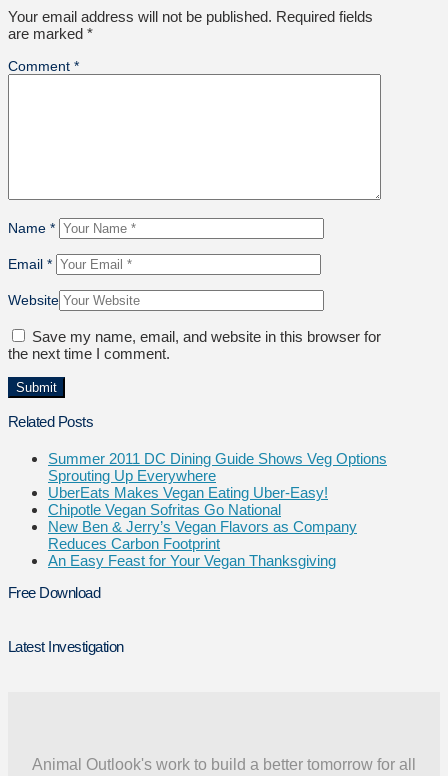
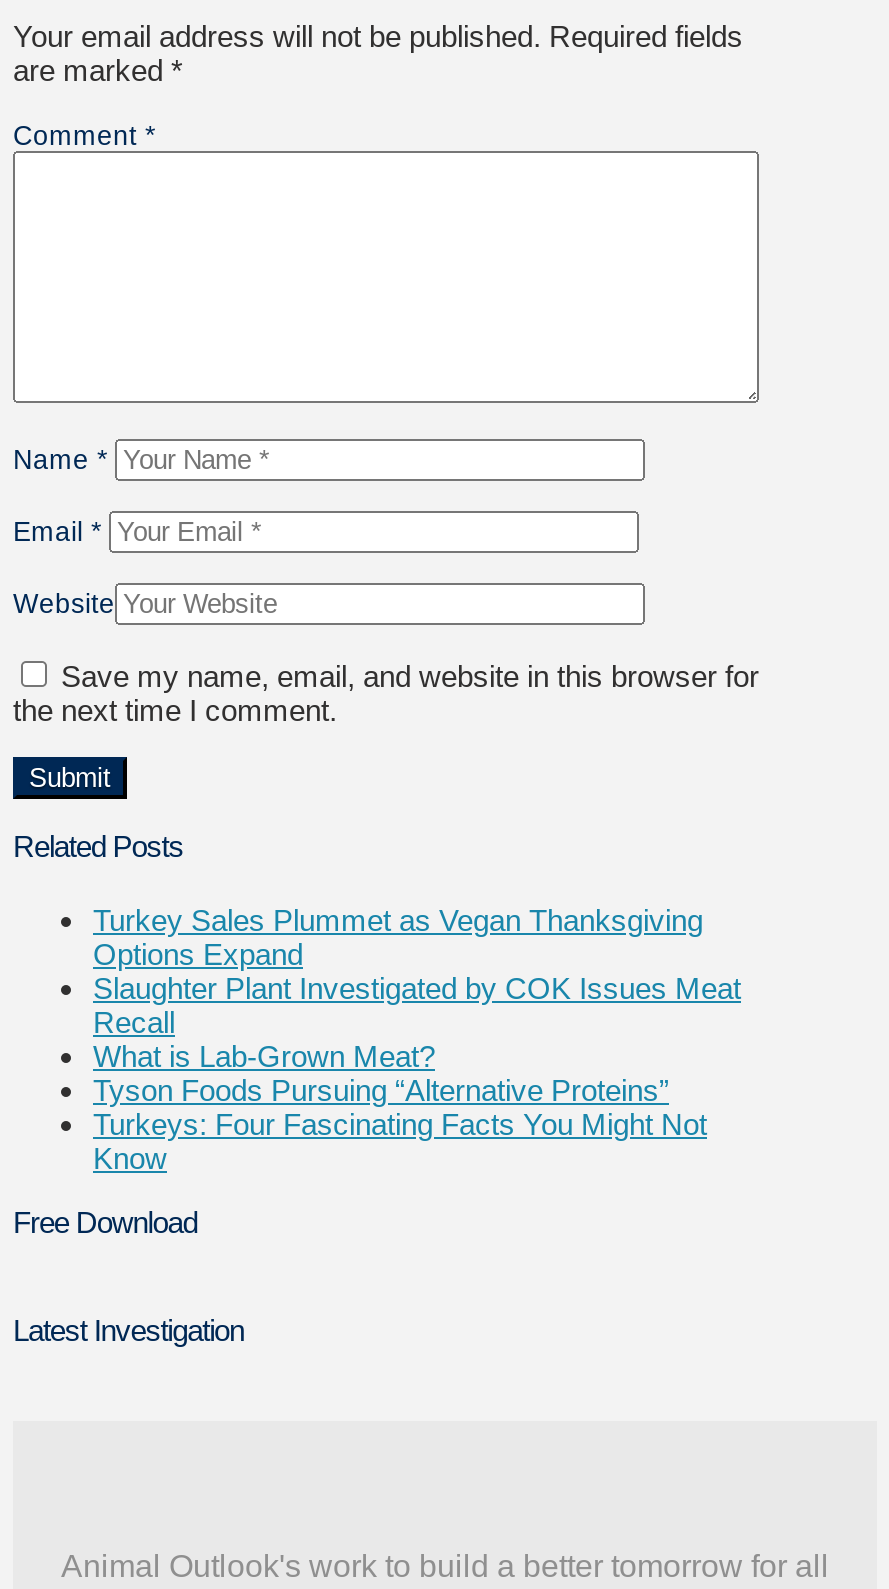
[48,450,387,569] Summer 2011 DC Dining Guide Shows Veg Options | Sprouting Up Everywhere | UberEats Makes Vegan Eating Uber-Easy! | Chipotle Vegan Sofritas Go National | New Ben & Jerry’s Vegan Flavors as Company | Reduces Carbon Footprint | An Easy Feast for Your Vegan Thanksgiving -> [93,904,741,1176] Turkey Sales Plummet as Vegan Thanksgiving | Options Expand | Slaughter Plant Investigated by COK Issues Meat | Recall | What is Lab-Grown Meat? | Tyson Foods Pursuing “Alternative Proteins” | Turkeys: Four Fascinating Facts You Might Not | Know

